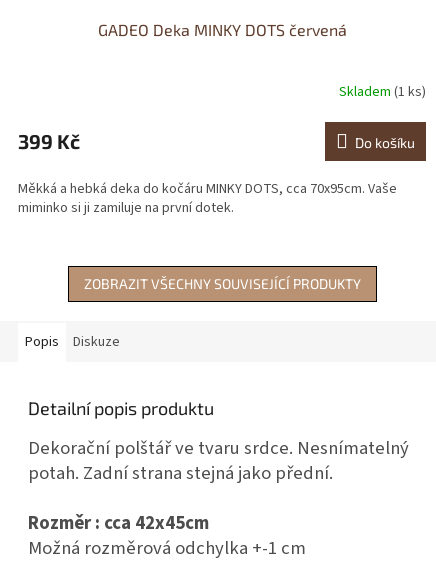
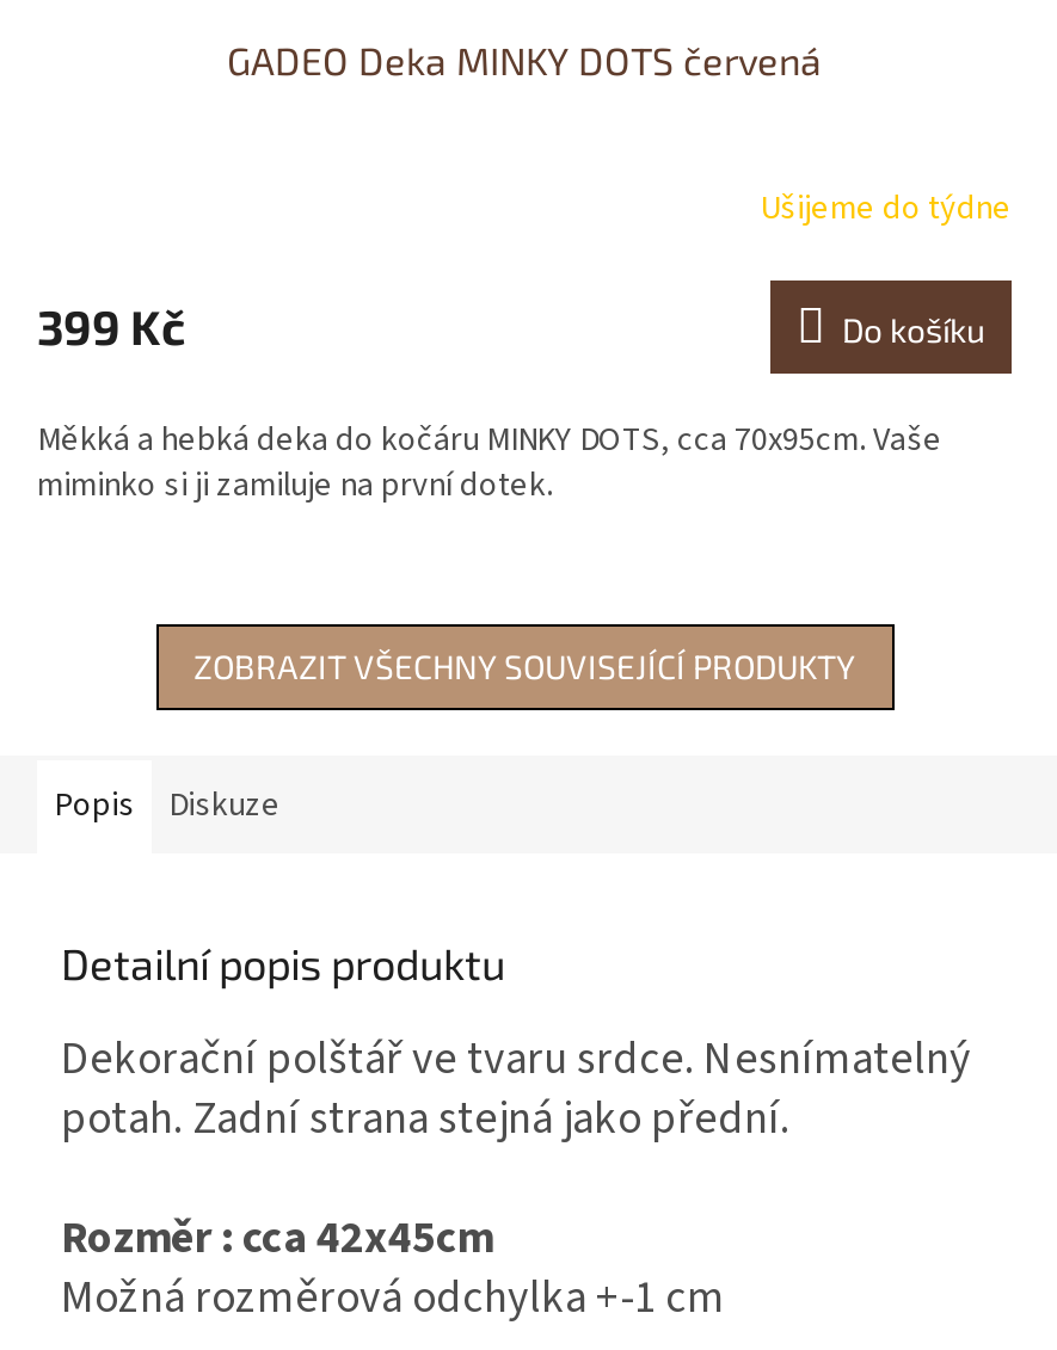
[339,82,426,102] Skladem (1 ks) -> [761,186,1012,234] Ušijeme do týdne

